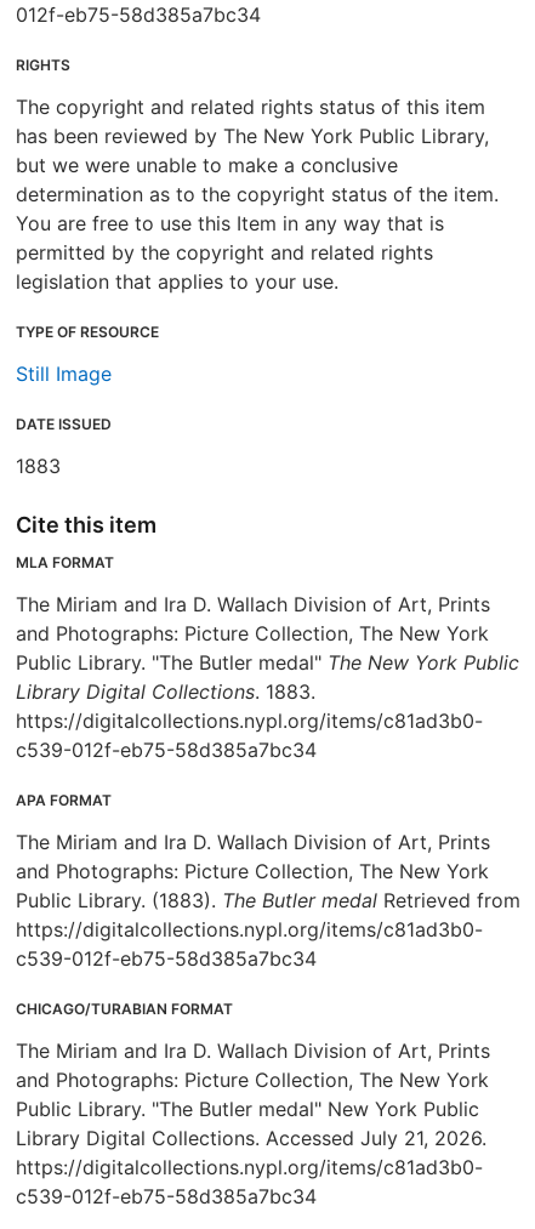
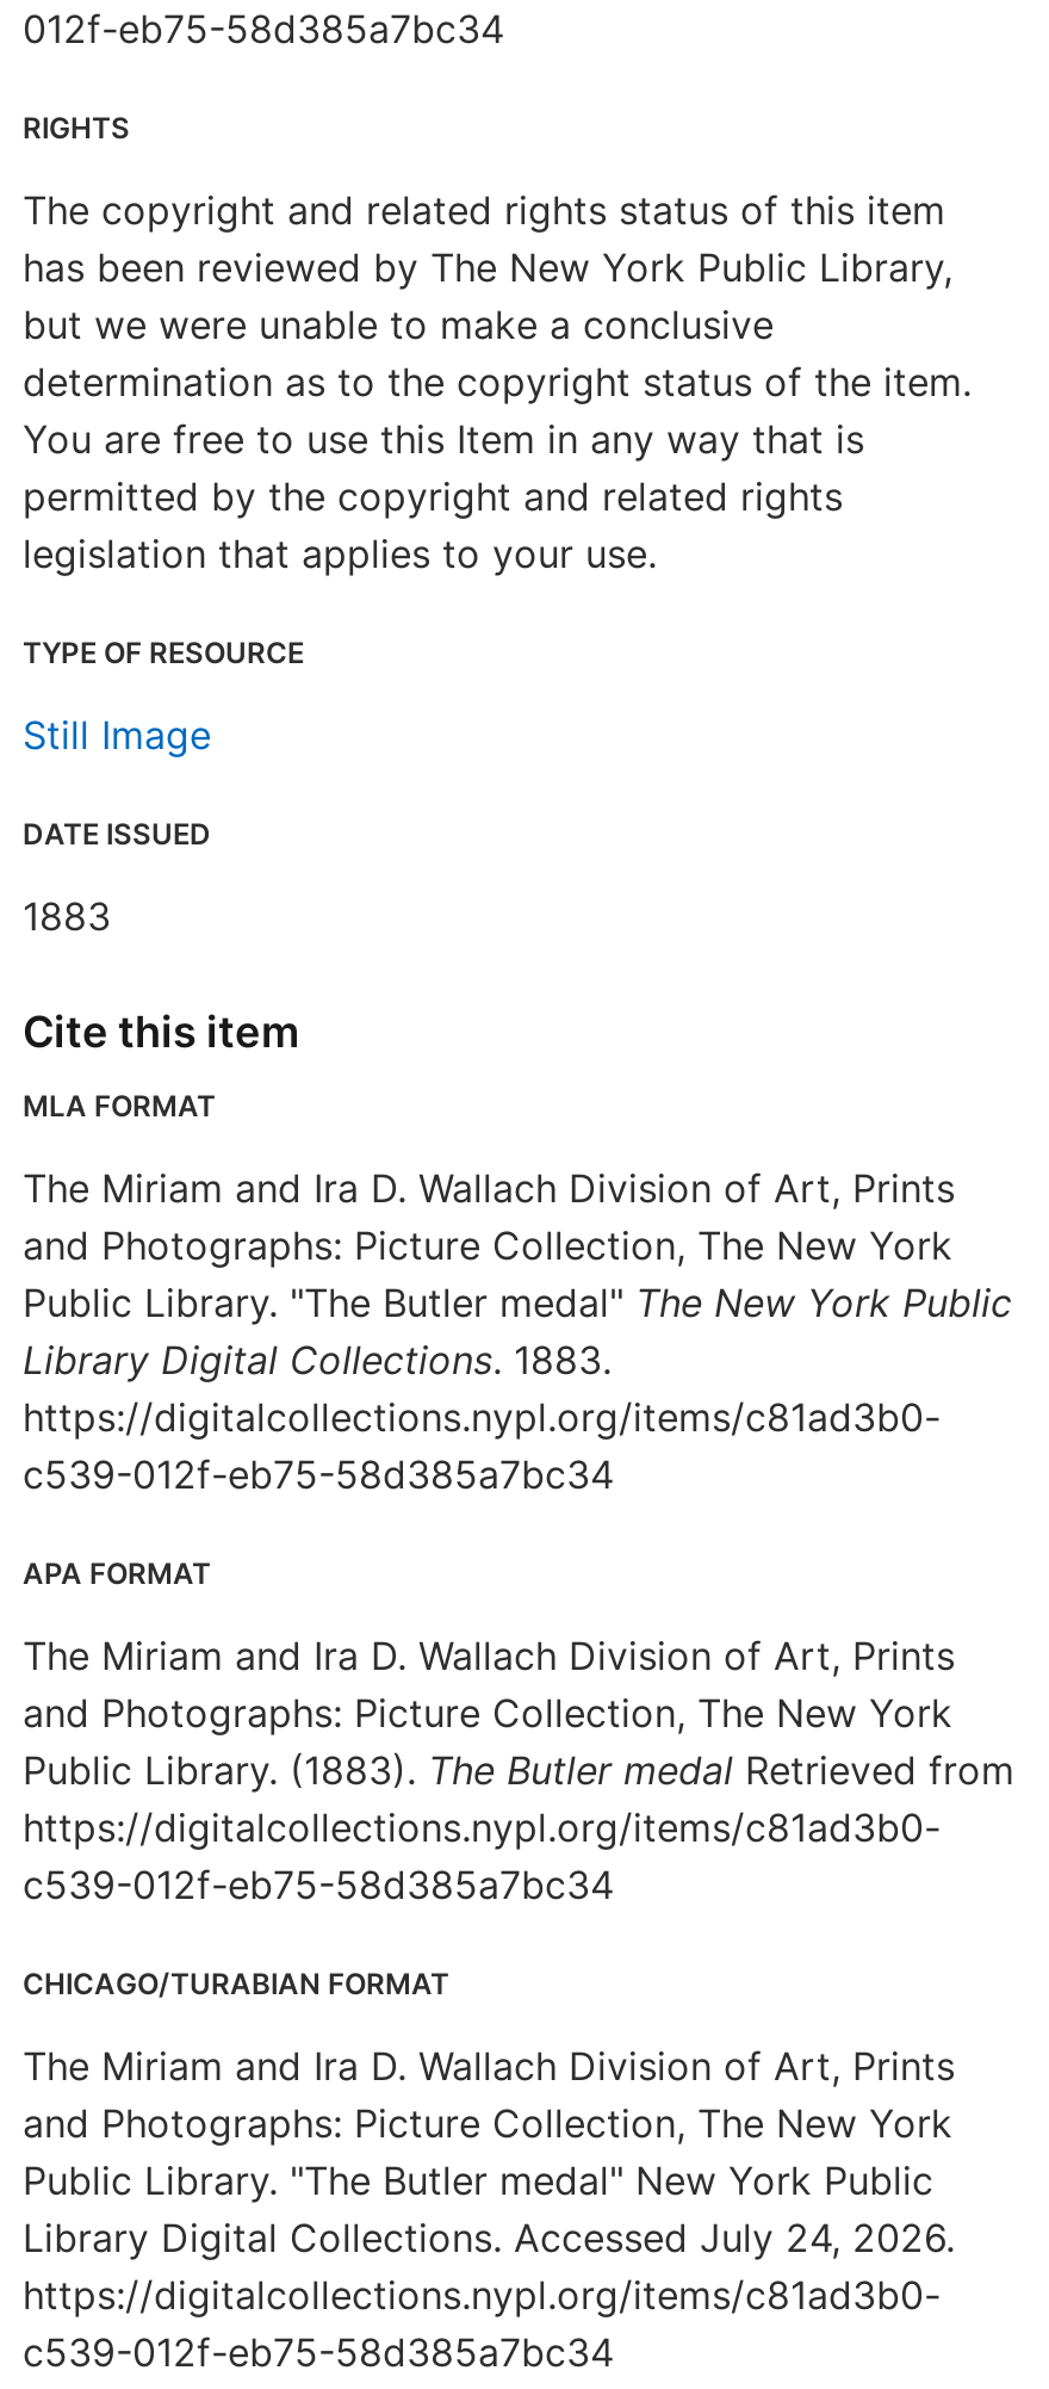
[16,1126,486,1150] Library Digital Collections. Accessed July 21, 2026. -> [23,2214,955,2261] Library Digital Collections. Accessed July 24, 2026.

